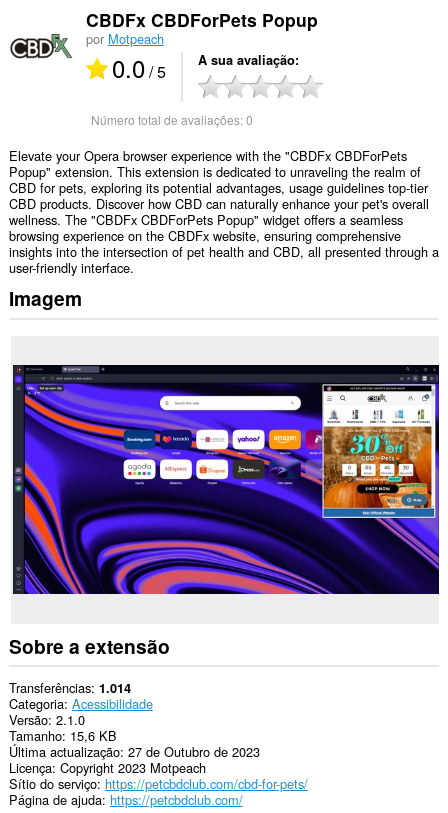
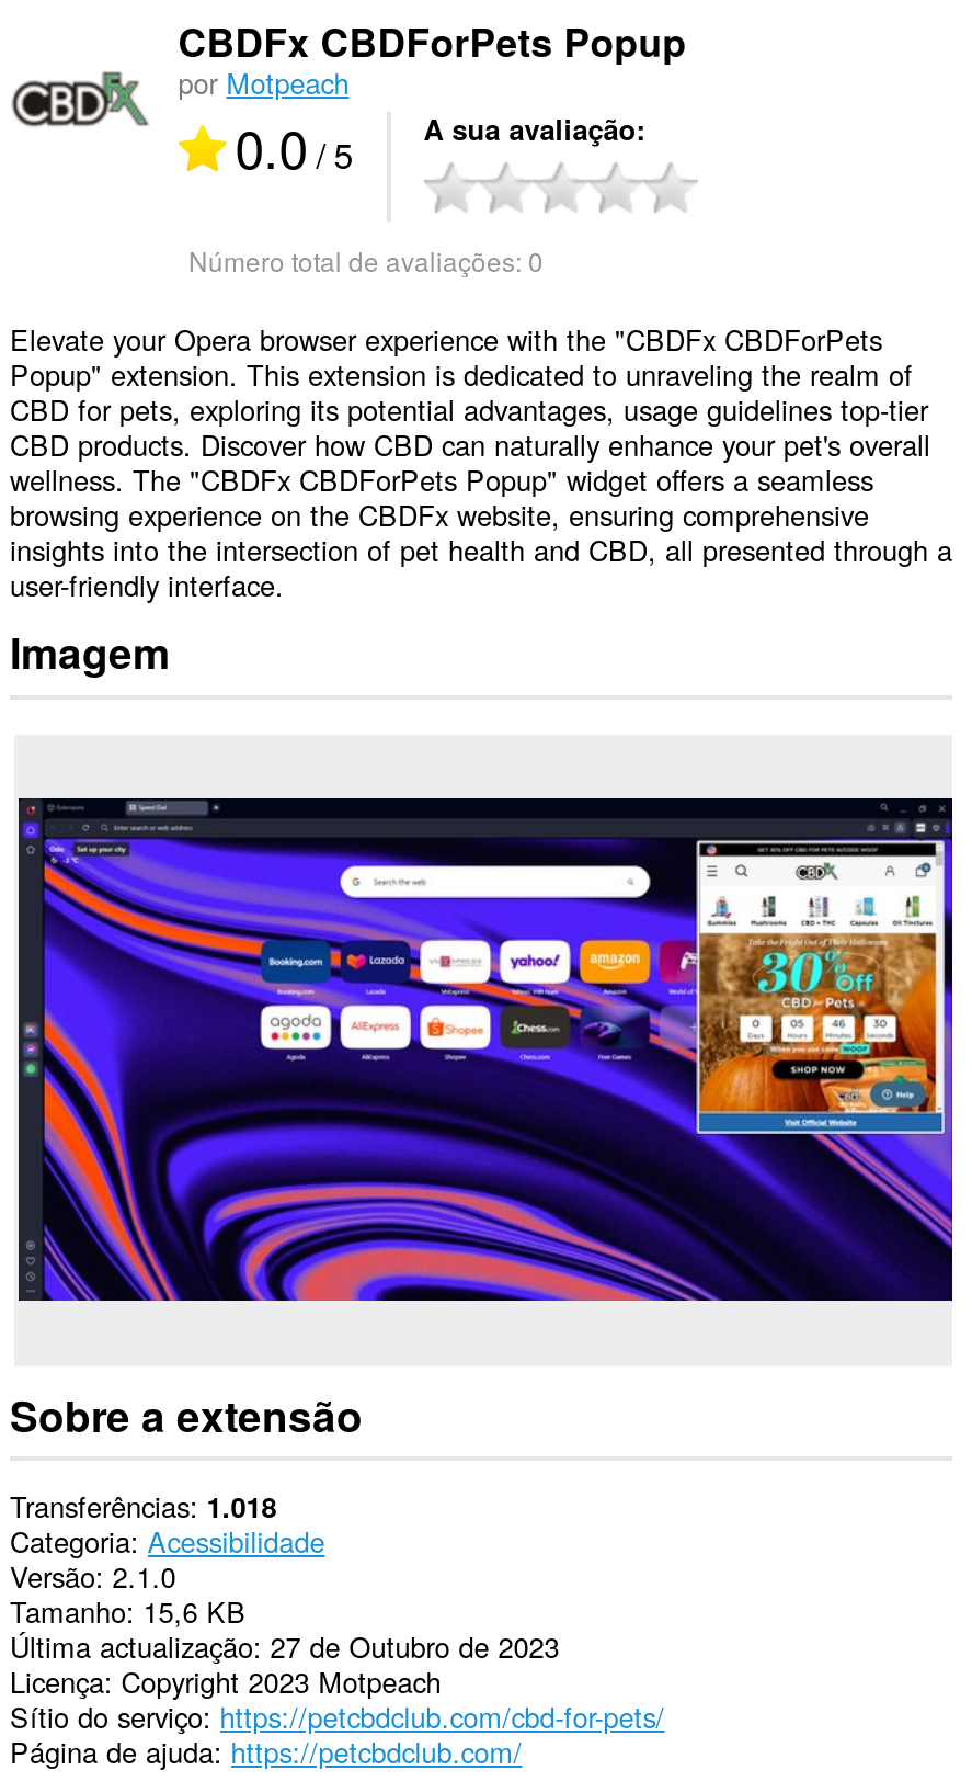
[9,678,131,697] Transferências 1.014 -> [10,1485,277,1527] Transferências 1.018

